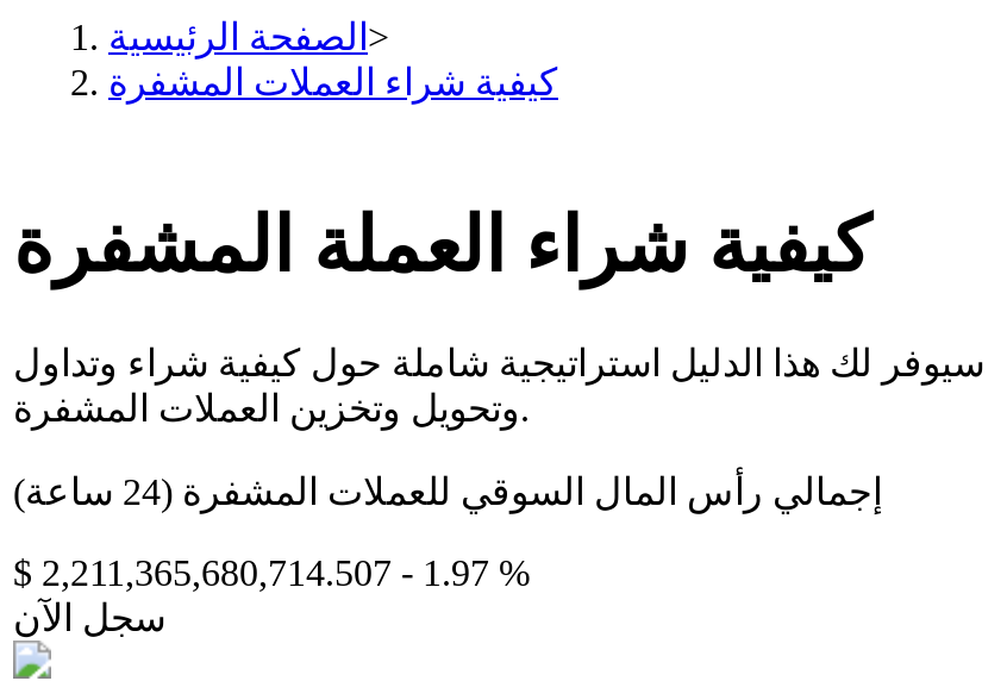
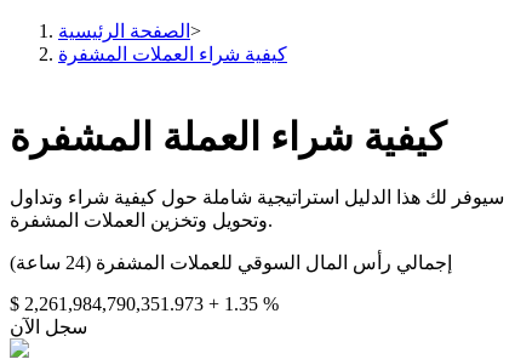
[13,553,530,594] $ 2,211,365,680,714.507 - 1.97 % -> [10,294,279,315] $ 2,261,984,790,351.973 + 1.35 %

